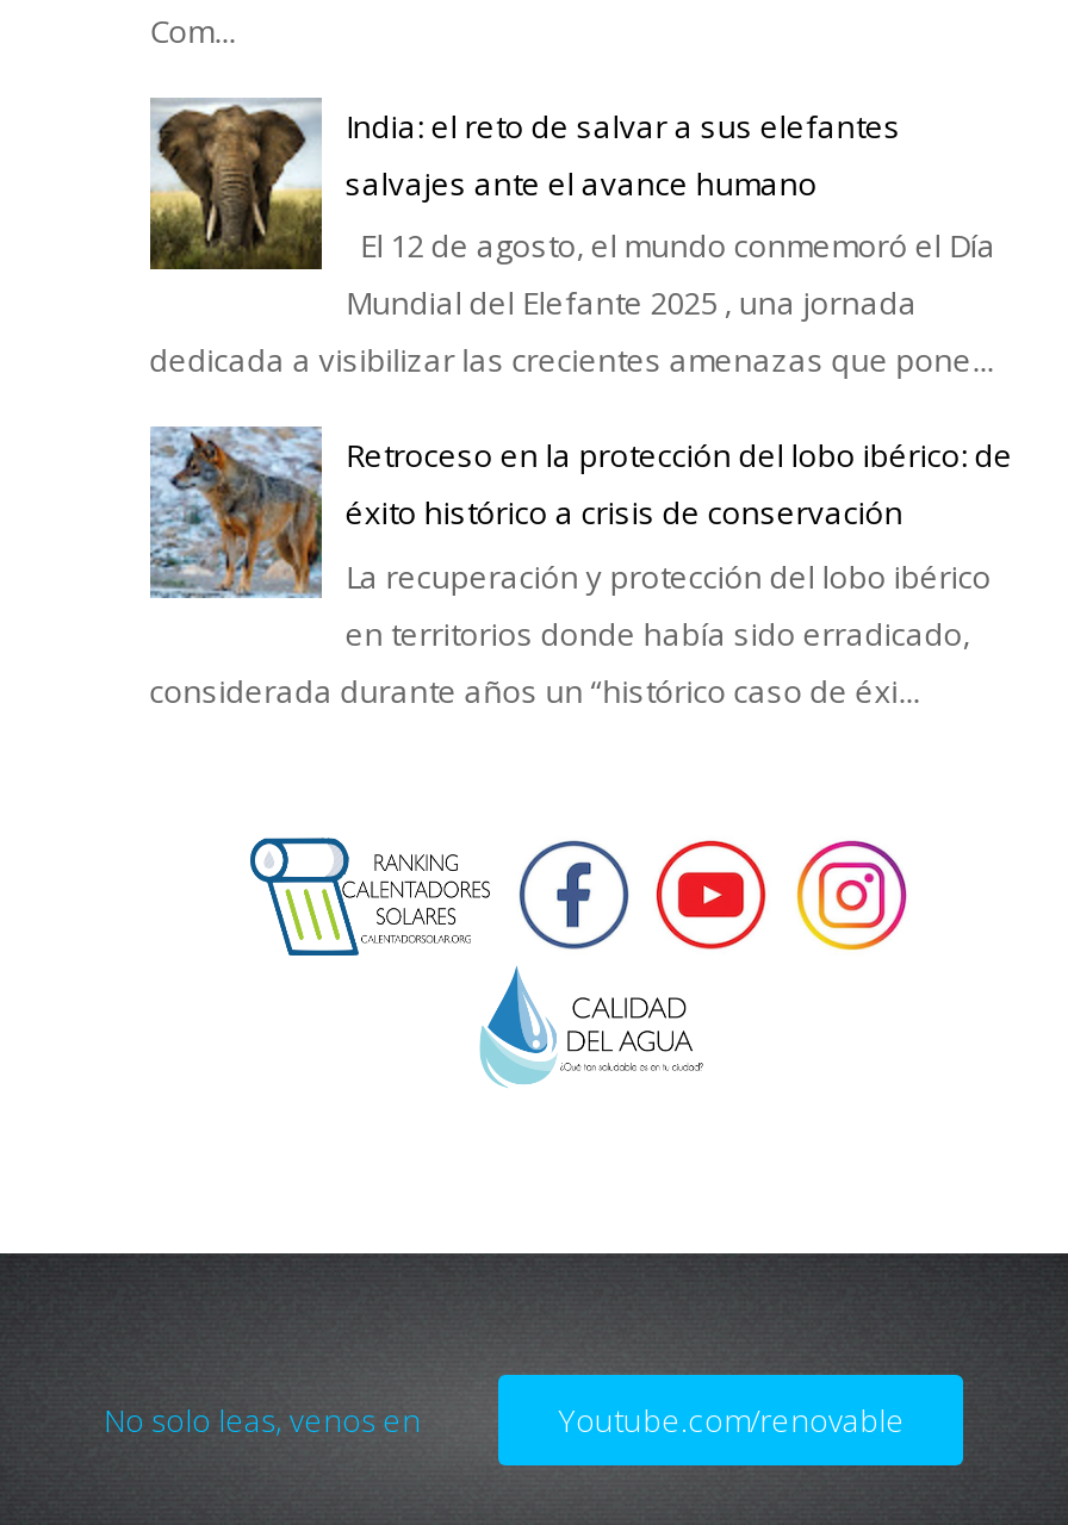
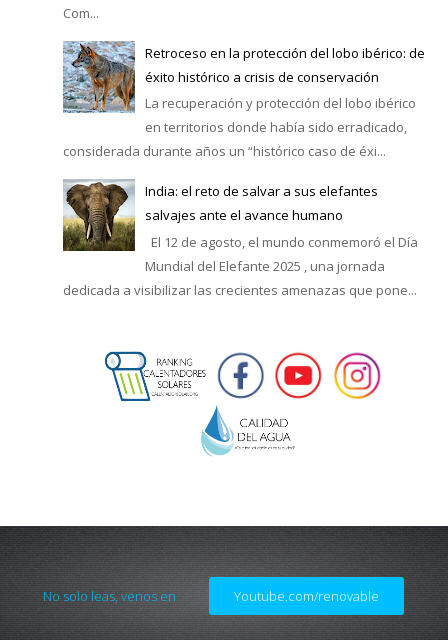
moved [148,102,996,382] -> [62,181,418,299]: [image] | India: el reto de salvar a sus elefantes | salvajes ante el avance humano | El 12 de agosto, el mundo conmemoró el Día | Mundial del Elefante 2025 , una jornada | dedicada a visibilizar las crecientes amenazas que pone...
moved [145,422,1013,712] -> [61,38,425,160]: [image] | Retroceso en la protección del lobo ibérico: de | éxito histórico a crisis de conservación | La recuperación y protección del lobo ibérico | en territorios donde había sido erradicado, | considerada durante años un “histórico caso de éxi...

